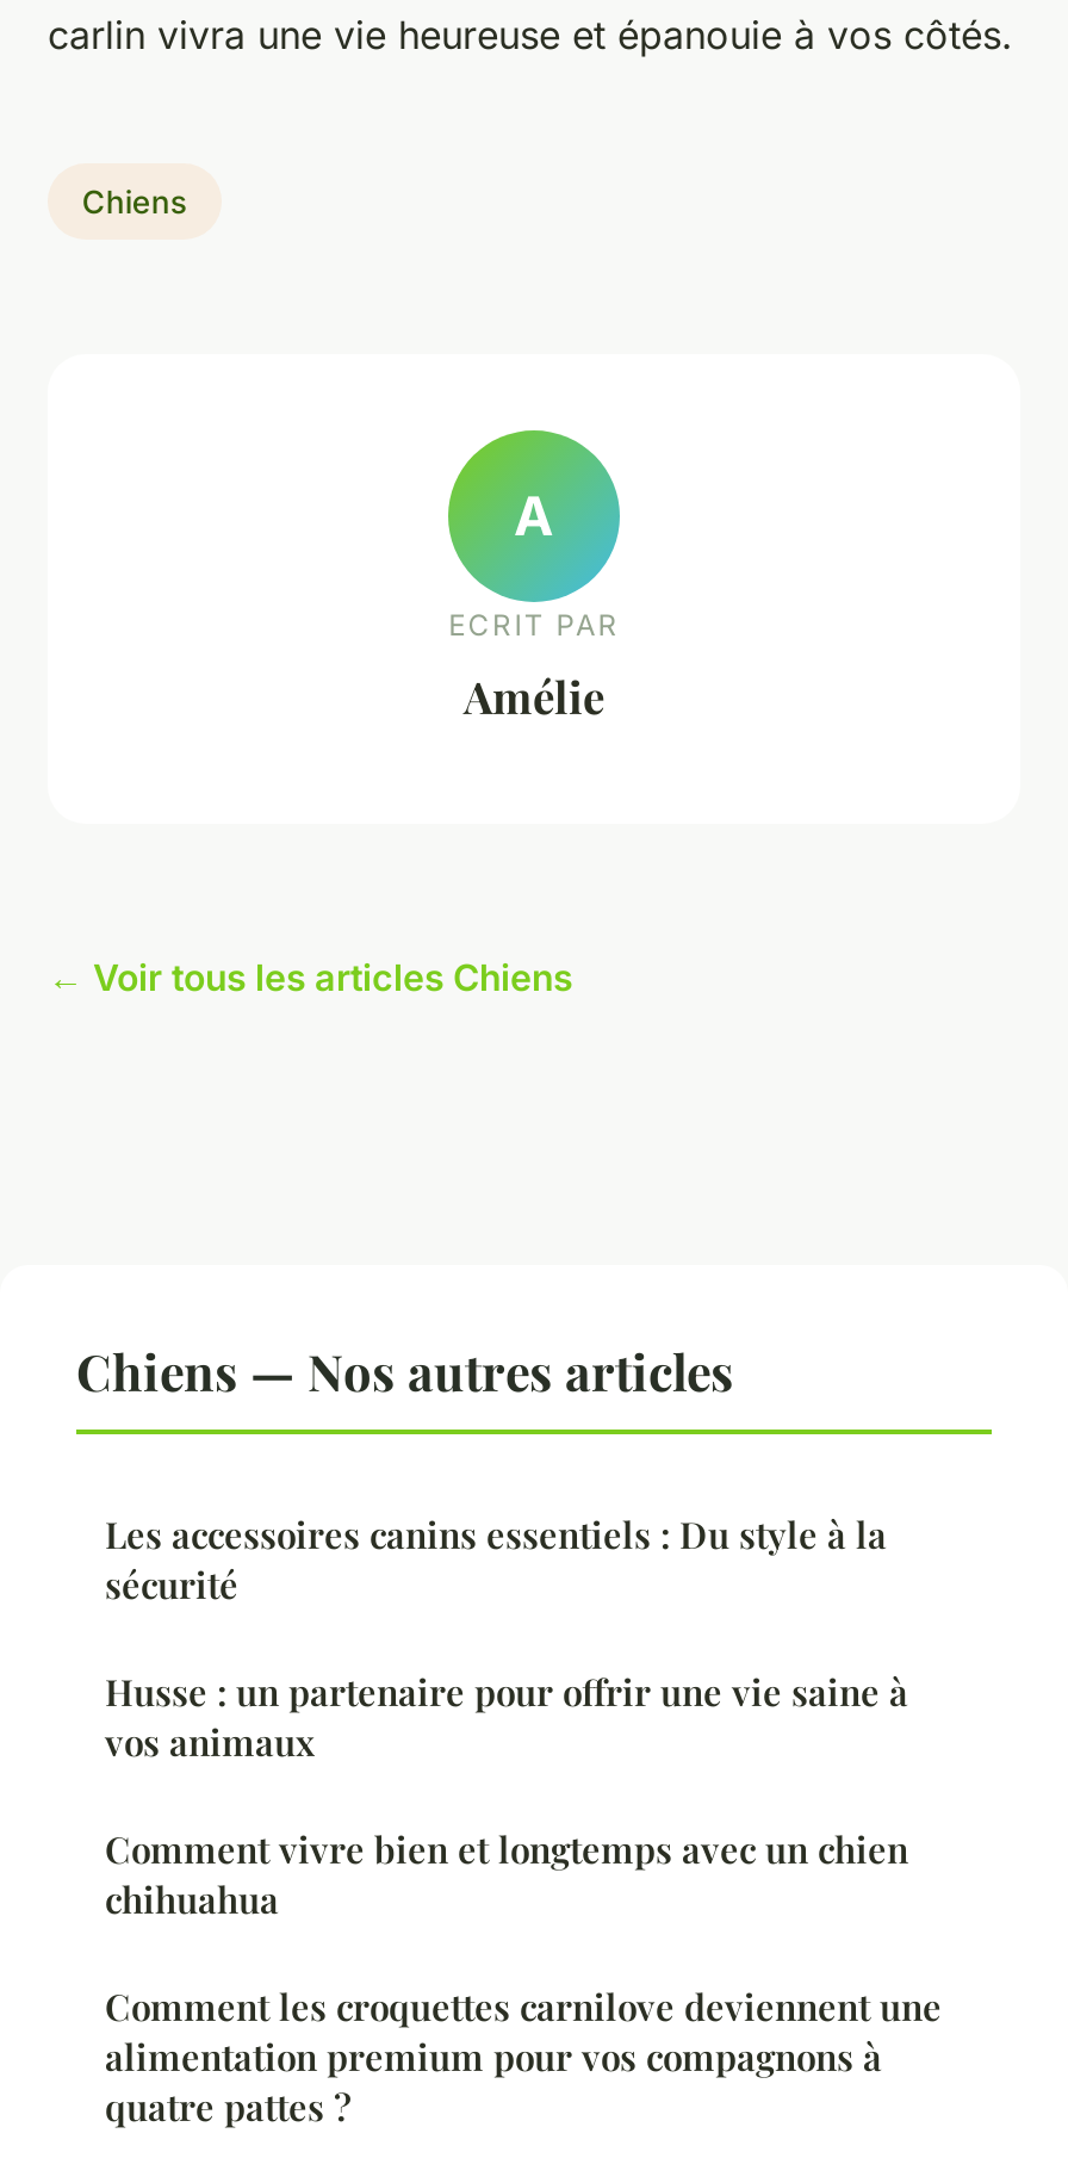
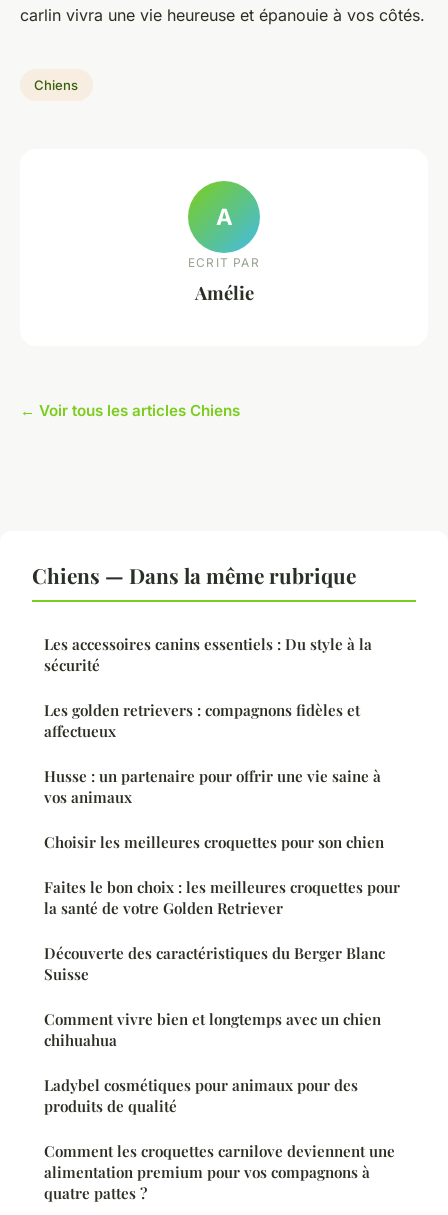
[76,1337,734,1404] Chiens — Nos autres articles -> [32,561,356,589] Chiens — Dans la même rubrique
none -> [44,700,360,741] Les golden retrievers : compagnons fidèles et | affectueux
none -> [44,832,400,984] Choisir les meilleures croquettes pour son chien | Faites le bon choix : les meilleures croquettes pour | la santé de votre Golden Retriever | Découverte des caractéristiques du Berger Blanc | Suisse
none -> [44,1075,358,1116] Ladybel cosmétiques pour animaux pour des | produits de qualité

